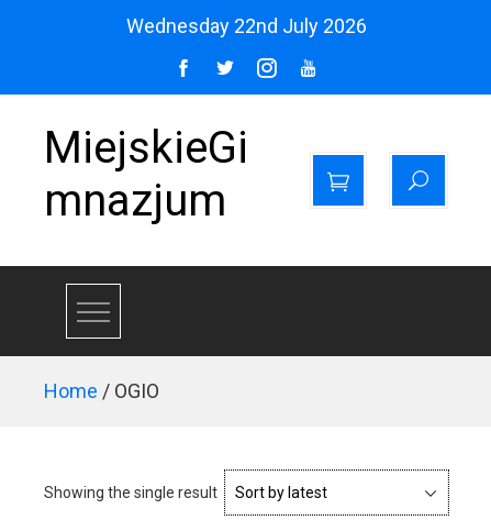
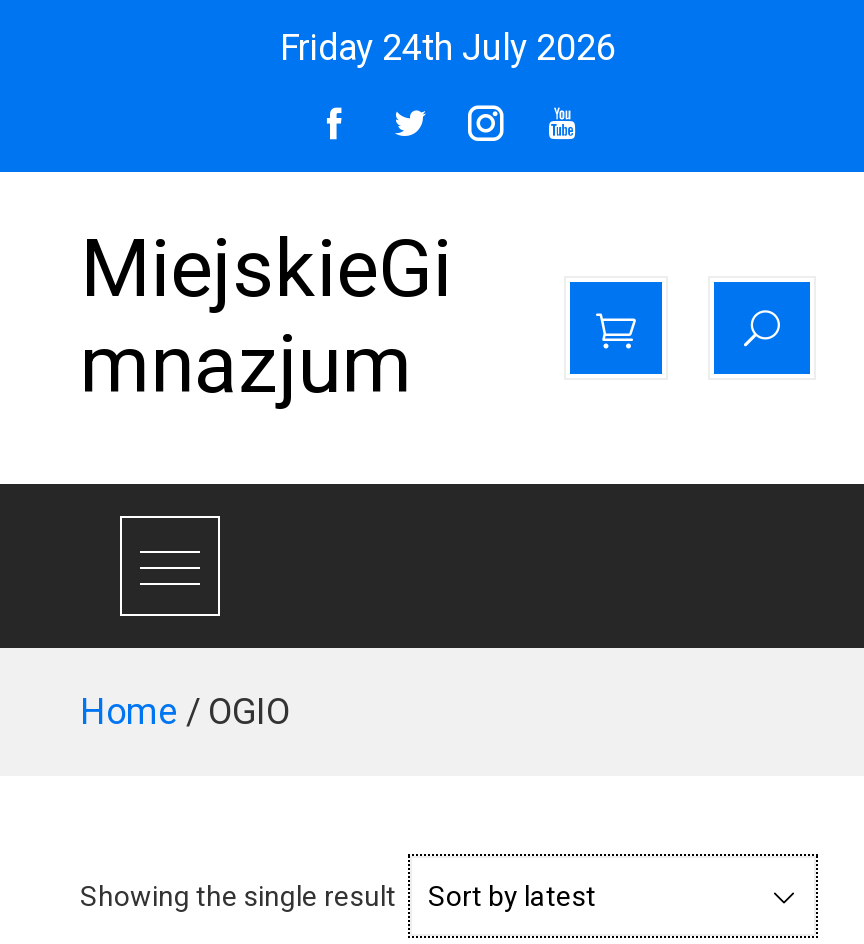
[126,14,366,37] Wednesday 22nd July 2026 -> [280,26,616,68] Friday 24th July 2026

